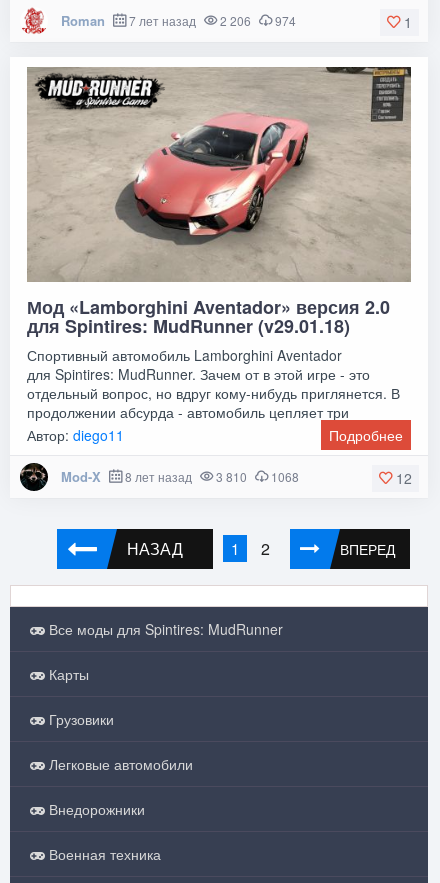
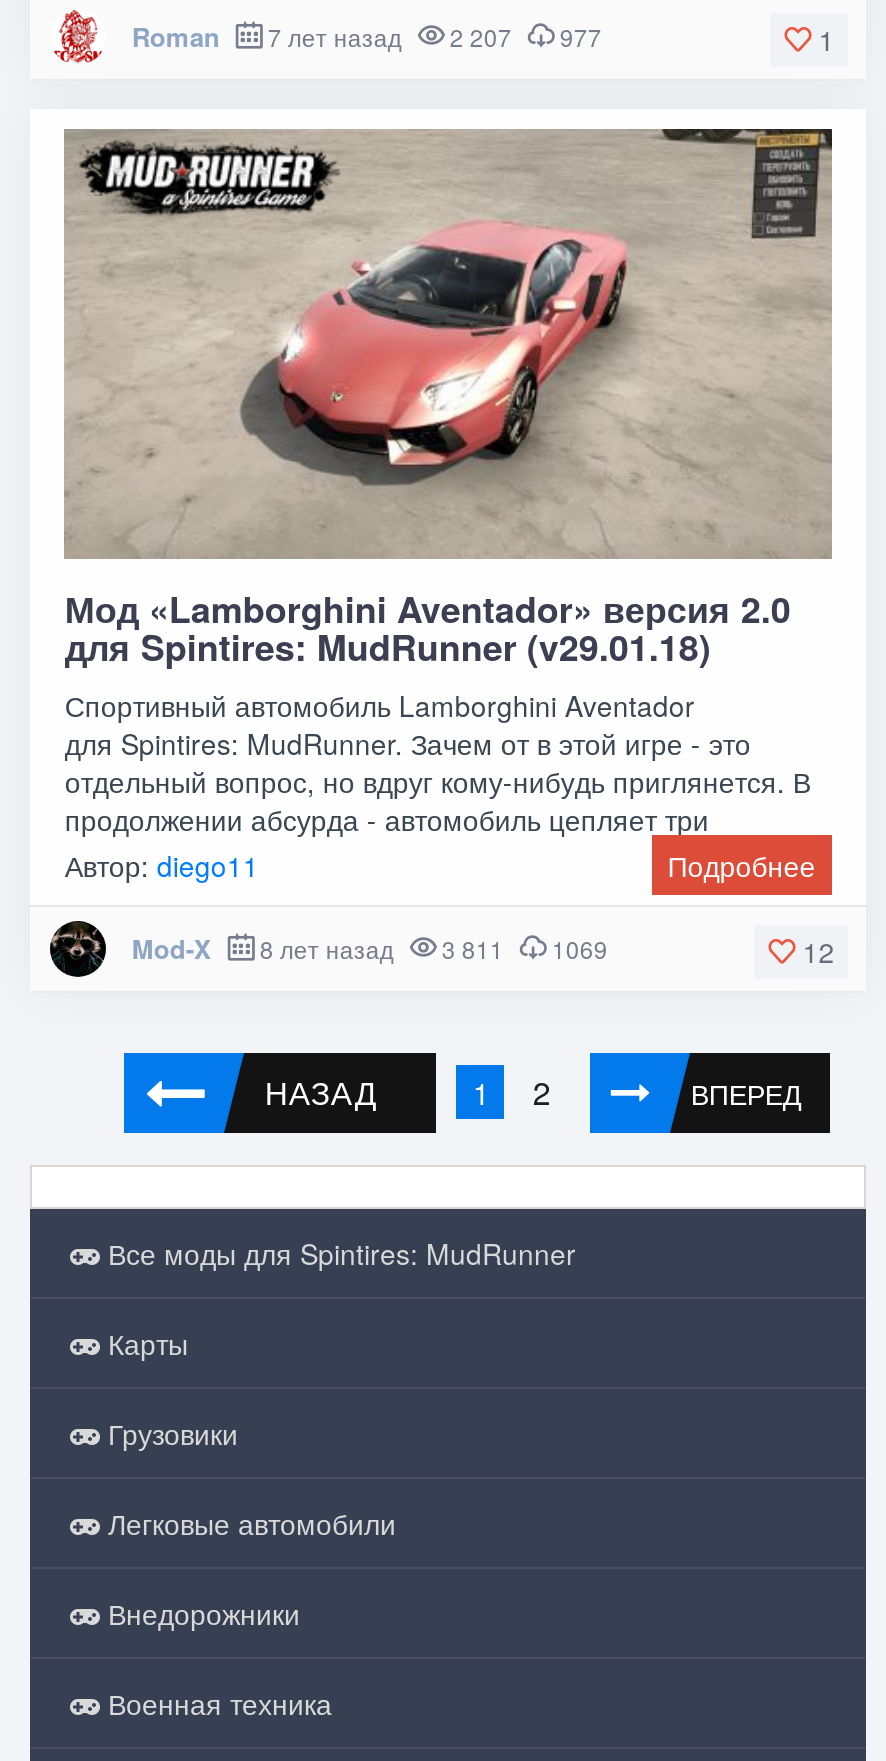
[217,12,251,29] 2 206 -> [444,19,512,53] 2 207
[272,12,296,29] 974 -> [554,19,602,53] 977
[213,468,247,485] 3 810 -> [436,931,504,965] 3 811
[268,468,299,485] 1068 -> [546,931,608,965] 1069

